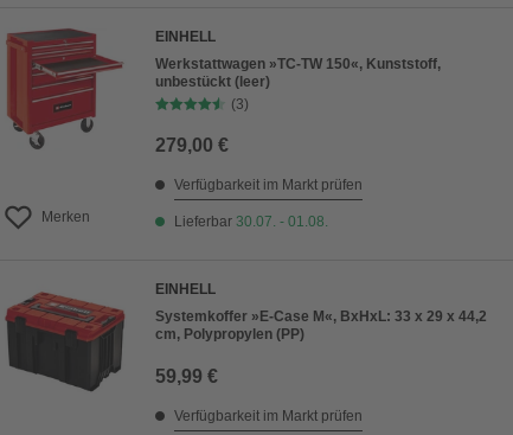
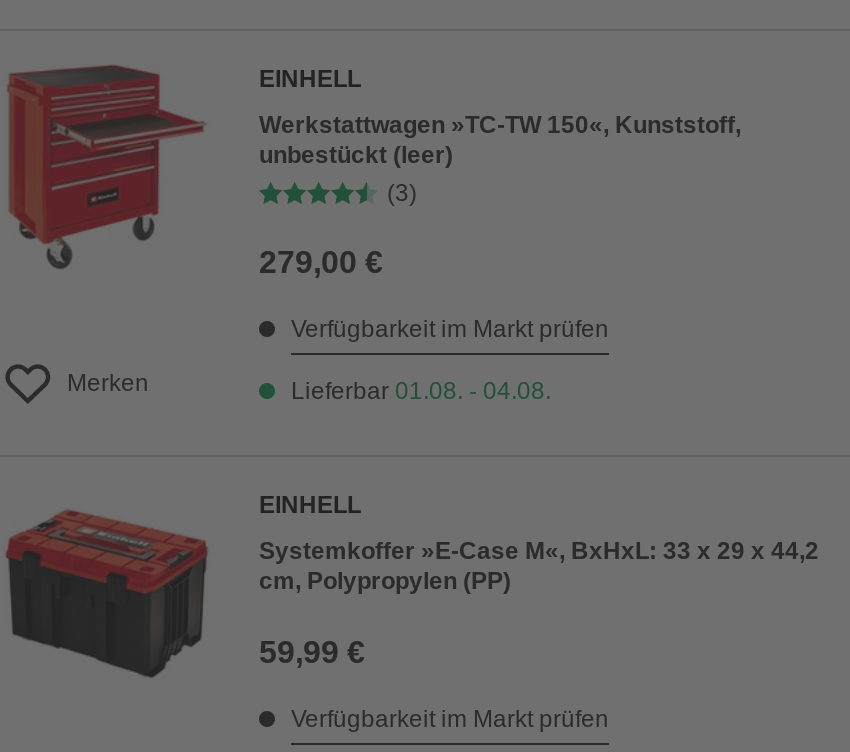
[174,213,328,230] Lieferbar 30.07. - 01.08. -> [291,377,551,405] Lieferbar 01.08. - 04.08.

